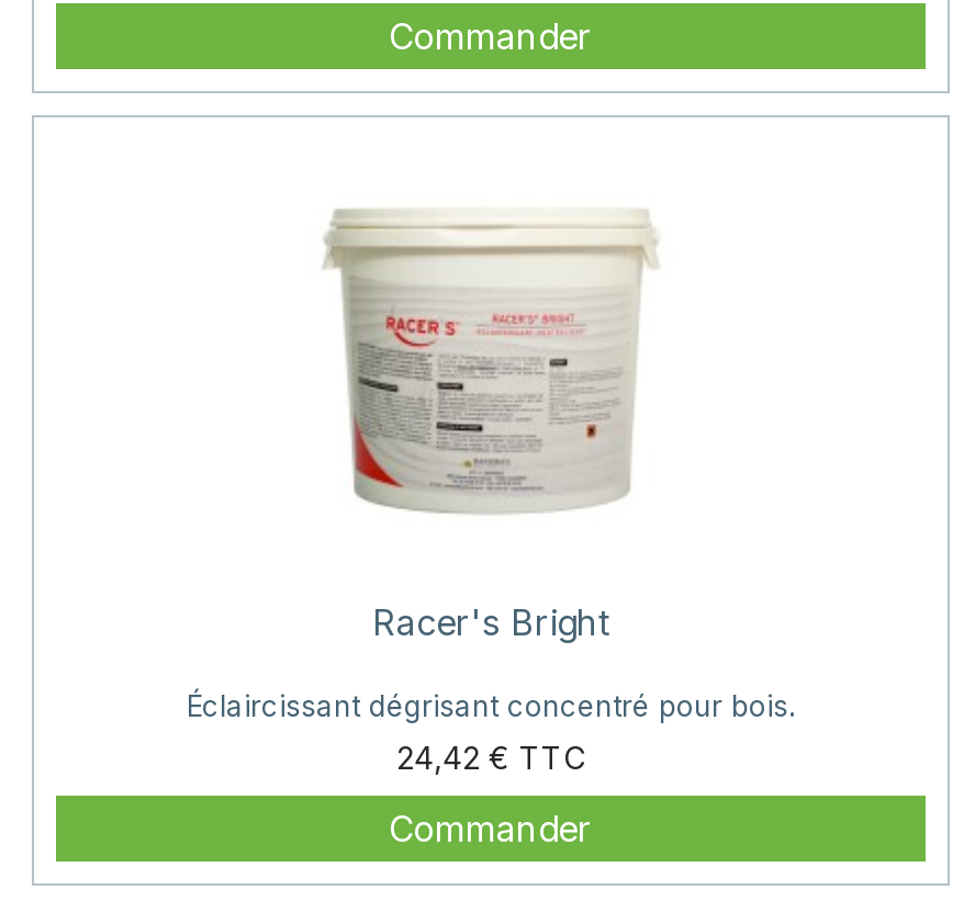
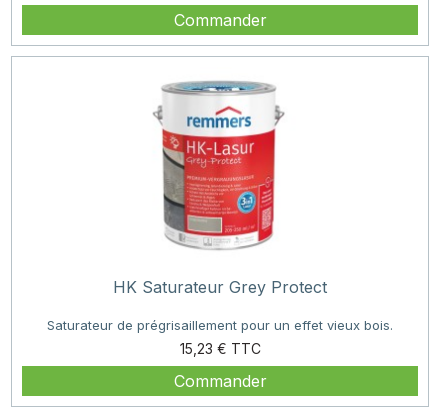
[322,170,660,643] [image] | Racer's Bright -> [113,80,327,297] [image] | HK Saturateur Grey Protect
[187,687,795,775] Éclaircissant dégrisant concentré pour bois. | 24,42 € -> [47,317,393,357] Saturateur de prégrisaillement pour un effet vieux bois. | 15,23 €

